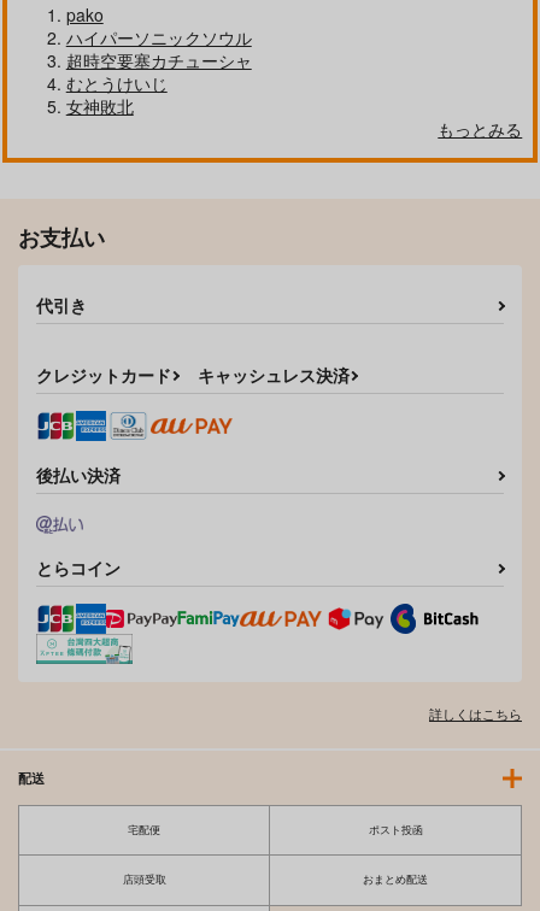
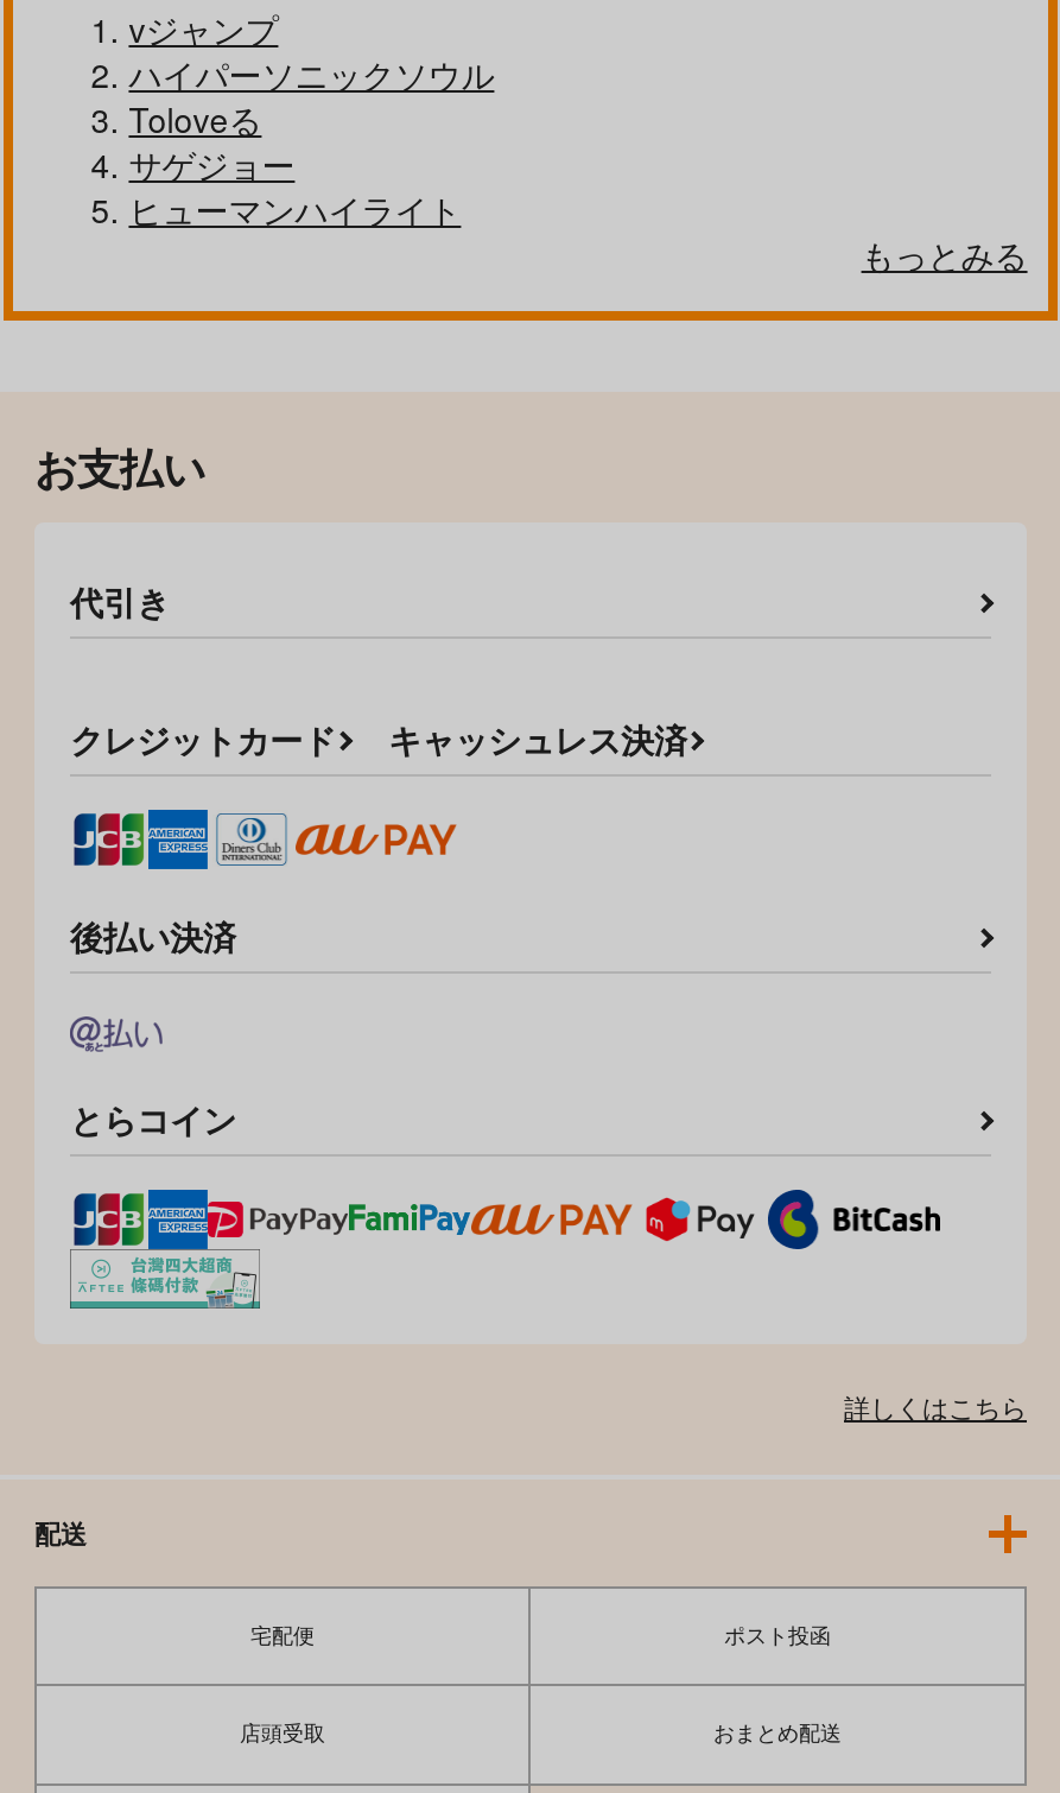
[66,2,103,27] pako -> [129,5,278,52] vジャンプ
[66,48,252,118] 超時空要塞カチューシャ | むとうけいじ | 女神敗北 -> [129,95,461,233] Toloveる | サゲジョー | ヒューマンハイライト

